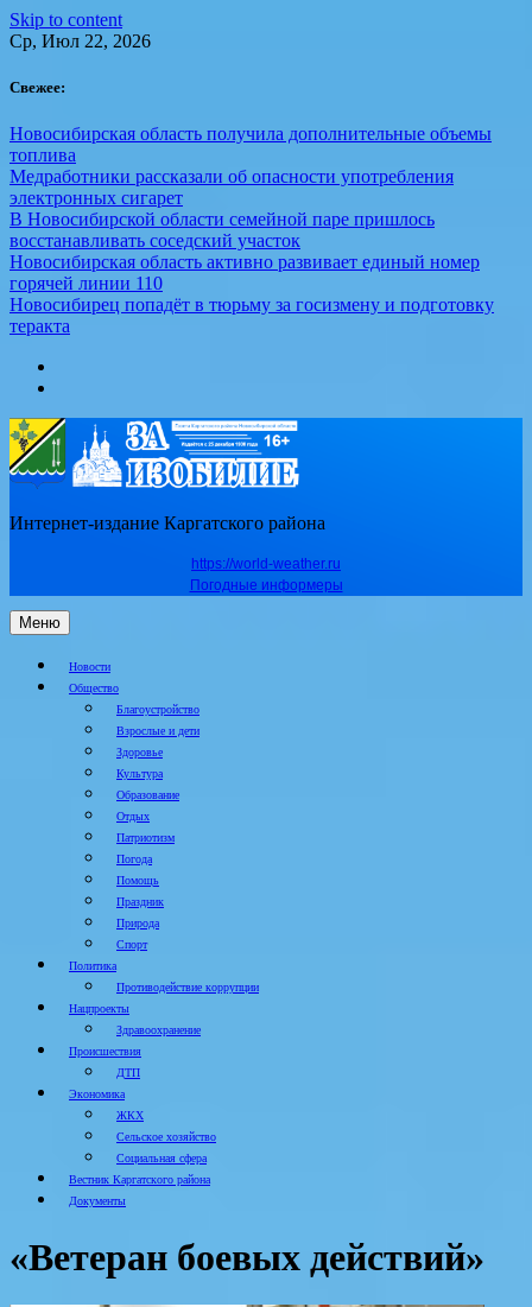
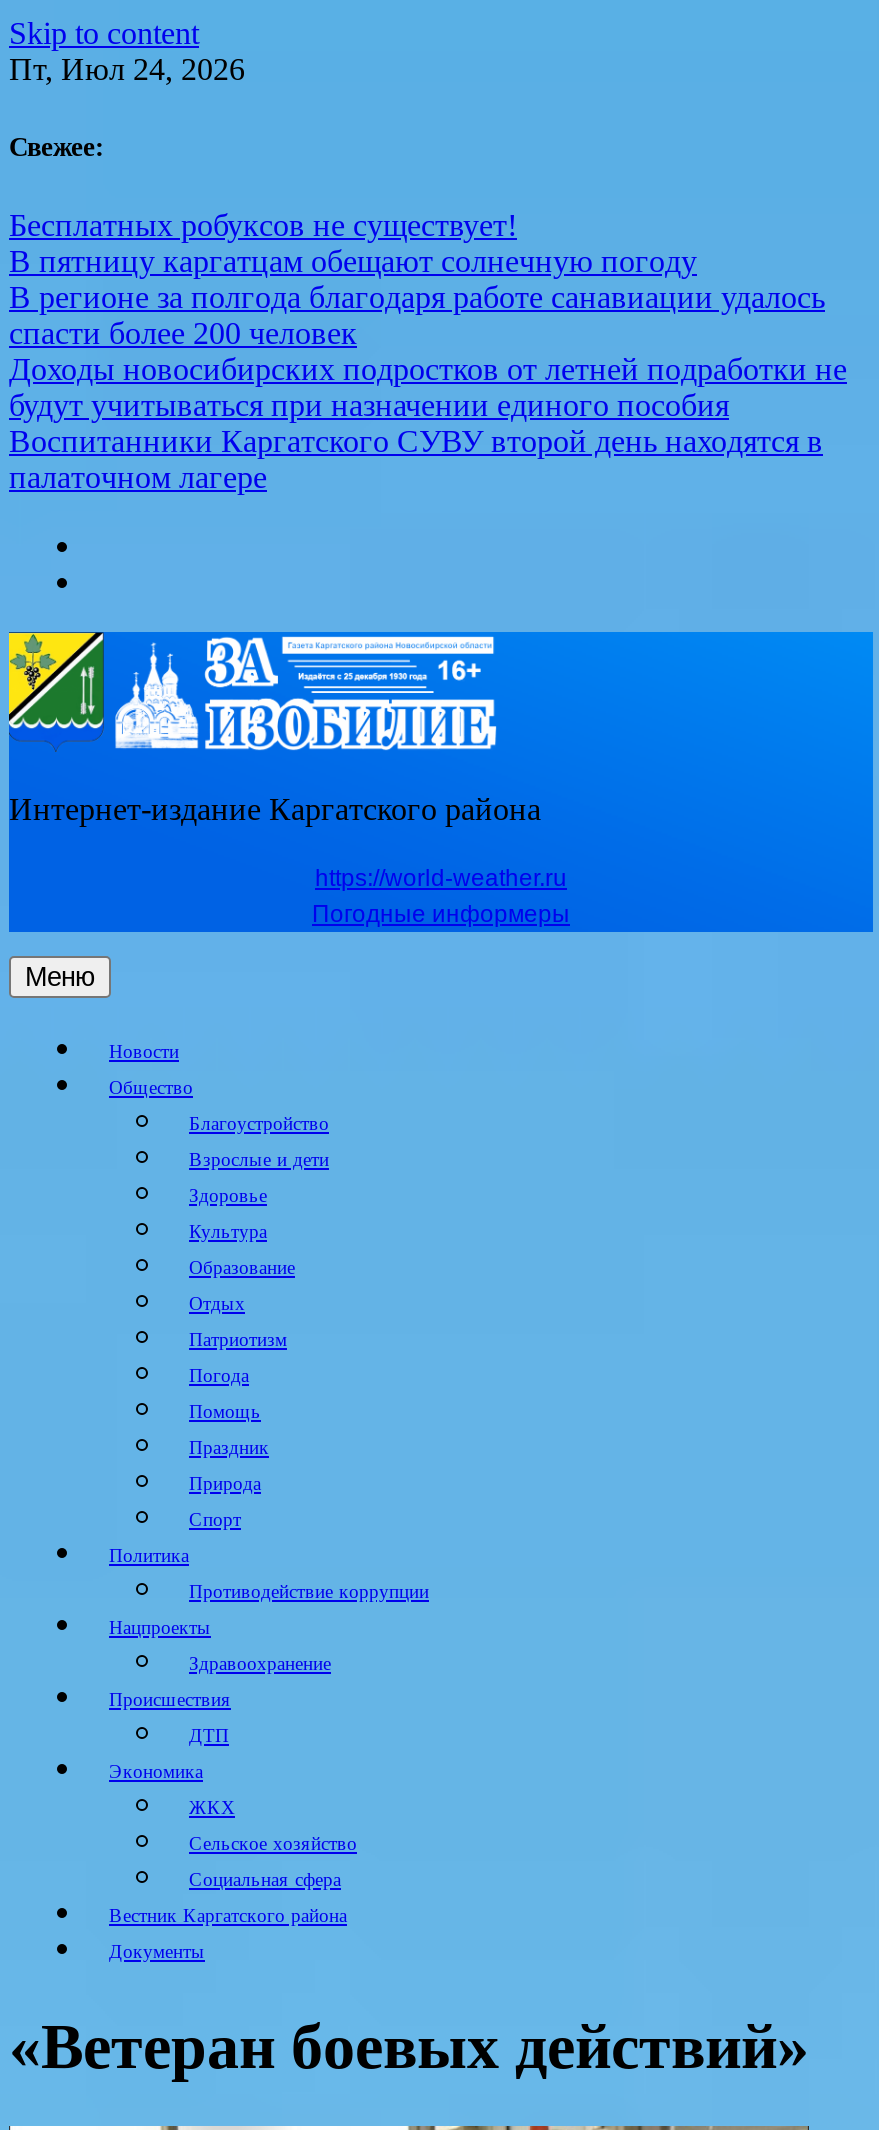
[9,31,151,51] Ср, Июл 22, 2026 -> [9,52,245,86] Пт, Июл 24, 2026
[9,124,494,336] Новосибирская область получила дополнительные объемы | топлива | Медработники рассказали об опасности употребления | электронных сигарет | В Новосибирской области семейной паре пришлось | восстанавливать соседский участок | Новосибирская область активно развивает единый номер | горячей линии 110 | Новосибирец попадёт в тюрьму за госизмену и подготовку | теракта -> [9,209,847,495] Бесплатных робуксов не существует! | В пятницу каргатцам обещают солнечную погоду | В регионе за полгода благодаря работе санавиации удалось | спасти более 200 человек | Доходы новосибирских подростков от летней подработки не | будут учитываться при назначении единого пособия | Воспитанники Каргатского СУВУ второй день находятся в | палаточном лагере

